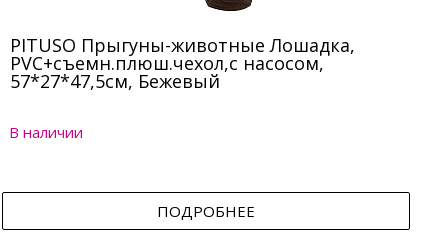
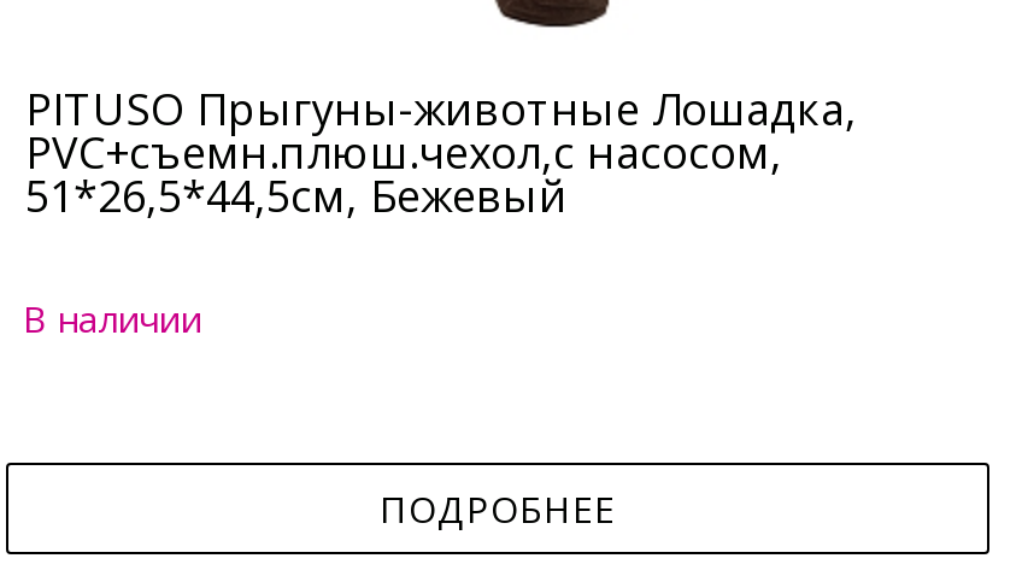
[10,69,220,93] 57*27*47,5см, Бежевый -> [25,166,568,224] 51*26,5*44,5см, Бежевый

